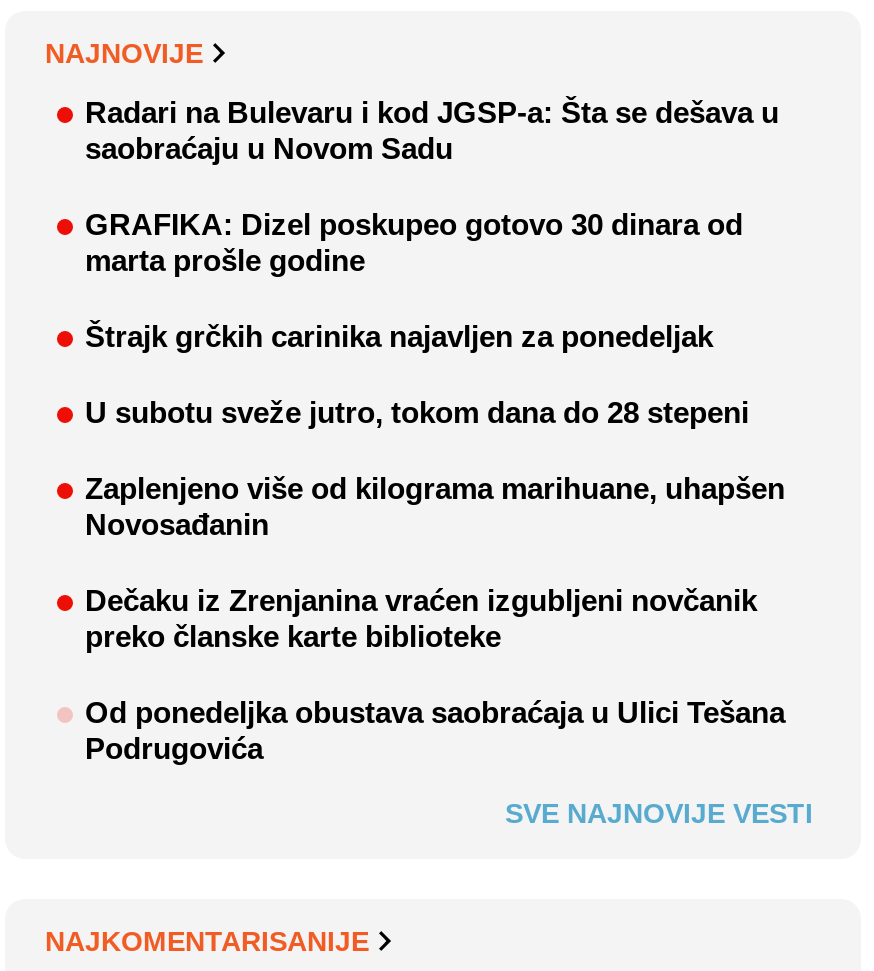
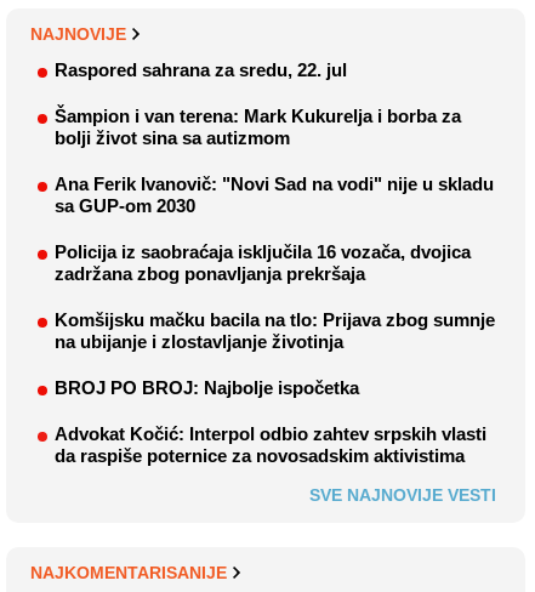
[85,95,779,165] Radari na Bulevaru i kod JGSP-a: Šta se dešava u | saobraćaju u Novom Sadu -> [55,60,347,80] Raspored sahrana za sredu, 22. jul
[85,207,743,277] GRAFIKA: Dizel poskupeo gotovo 30 dinara od | marta prošle godine -> [55,106,461,148] Šampion i van terena: Mark Kukurelja i borba za | bolji život sina sa autizmom
[85,319,713,353] Štrajk grčkih carinika najavljen za ponedeljak -> [55,174,494,216] Ana Ferik Ivanovič: "Novi Sad na vodi" nije u skladu | sa GUP-om 2030
[85,395,749,429] U subotu sveže jutro, tokom dana do 28 stepeni -> [55,242,471,284] Policija iz saobraćaja isključila 16 vozača, dvojica | zadržana zbog ponavljanja prekršaja
[85,471,785,541] Zaplenjeno više od kilograma marihuane, uhapšen | Novosađanin -> [55,310,495,352] Komšijsku mačku bacila na tlo: Prijava zbog sumnje | na ubijanje i zlostavljanje životinja
[85,583,757,653] Dečaku iz Zrenjanina vraćen izgubljeni novčanik | preko članske karte biblioteke -> [55,378,359,398] BROJ PO BROJ: Najbolje ispočetka
[85,695,785,765] Od ponedeljka obustava saobraćaja u Ulici Tešana | Podrugovića -> [55,424,486,466] Advokat Kočić: Interpol odbio zahtev srpskih vlasti | da raspiše poternice za novosadskim aktivistima

